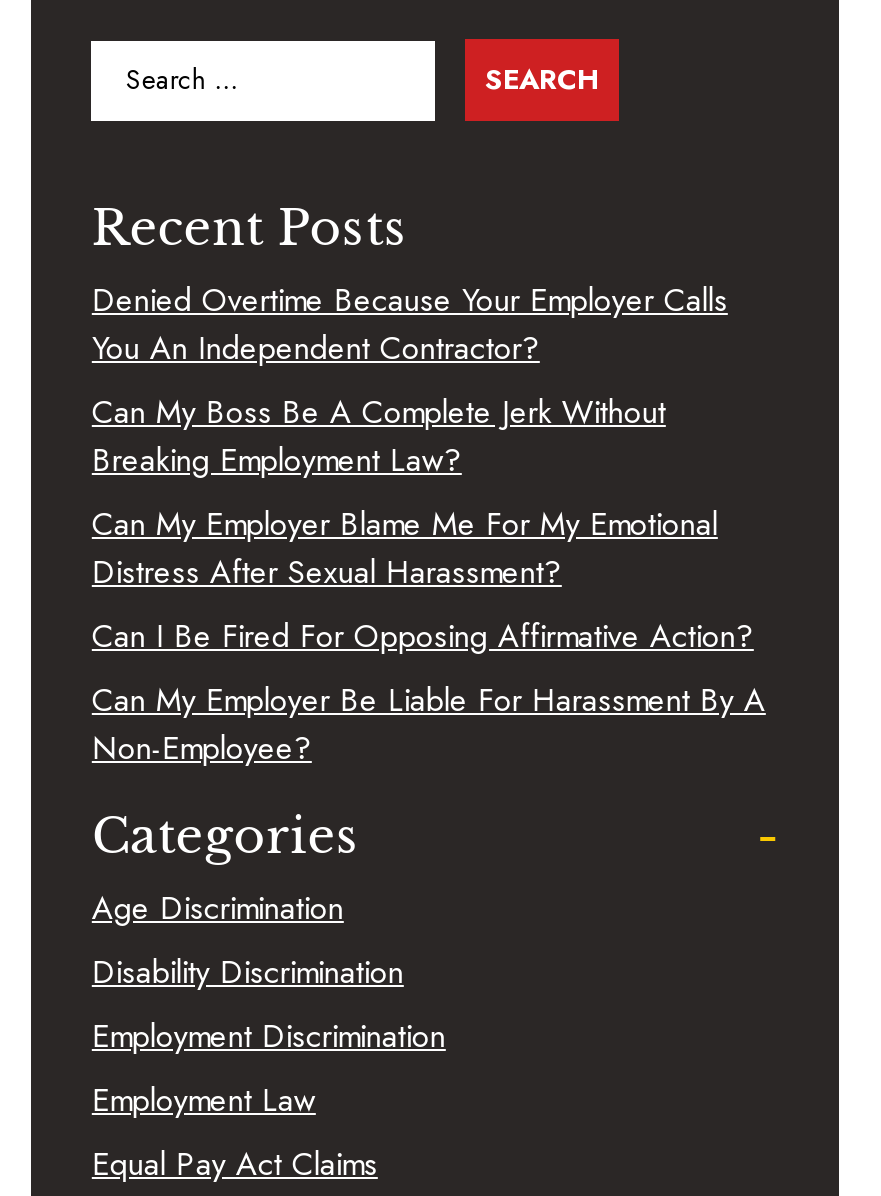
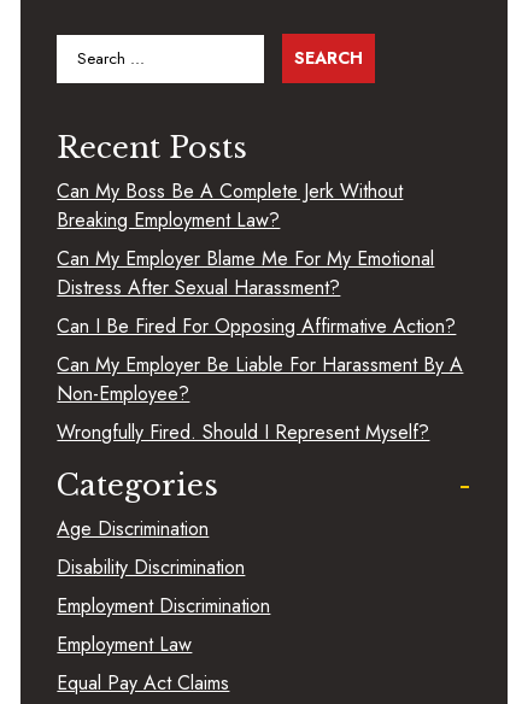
[92,277,728,371] Denied Overtime Because Your Employer Calls | You An Independent Contractor? -> none
moved [92,389,766,771] -> [57,177,463,407]: Can My Boss Be A Complete Jerk Without | Breaking Employment Law? | Can My Employer Blame Me For My Emotional | Distress After Sexual Harassment? | Can I Be Fired For Opposing Affirmative Action? | Can My Employer Be Liable For Harassment By A | Non-Employee?
none -> [57,418,430,446] Wrongfully Fired. Should I Represent Myself?

